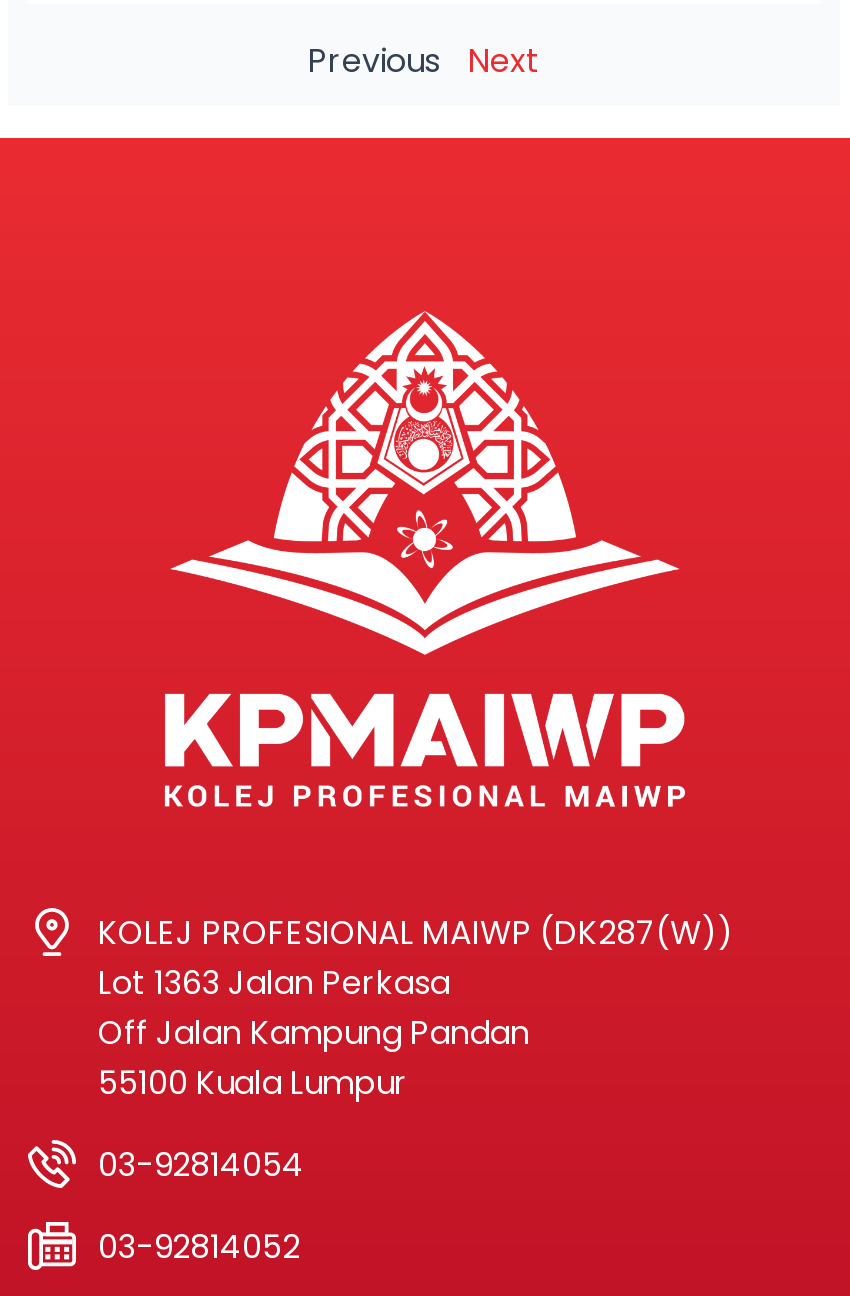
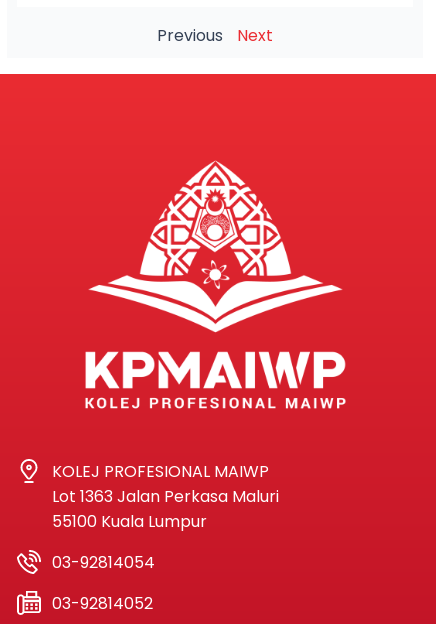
[98,910,734,1056] KOLEJ PROFESIONAL MAIWP (DK287(W)) | Lot 1363 Jalan Perkasa | Off Jalan Kampung Pandan -> [52,460,279,508] KOLEJ PROFESIONAL MAIWP | Lot 1363 Jalan Perkasa Maluri

